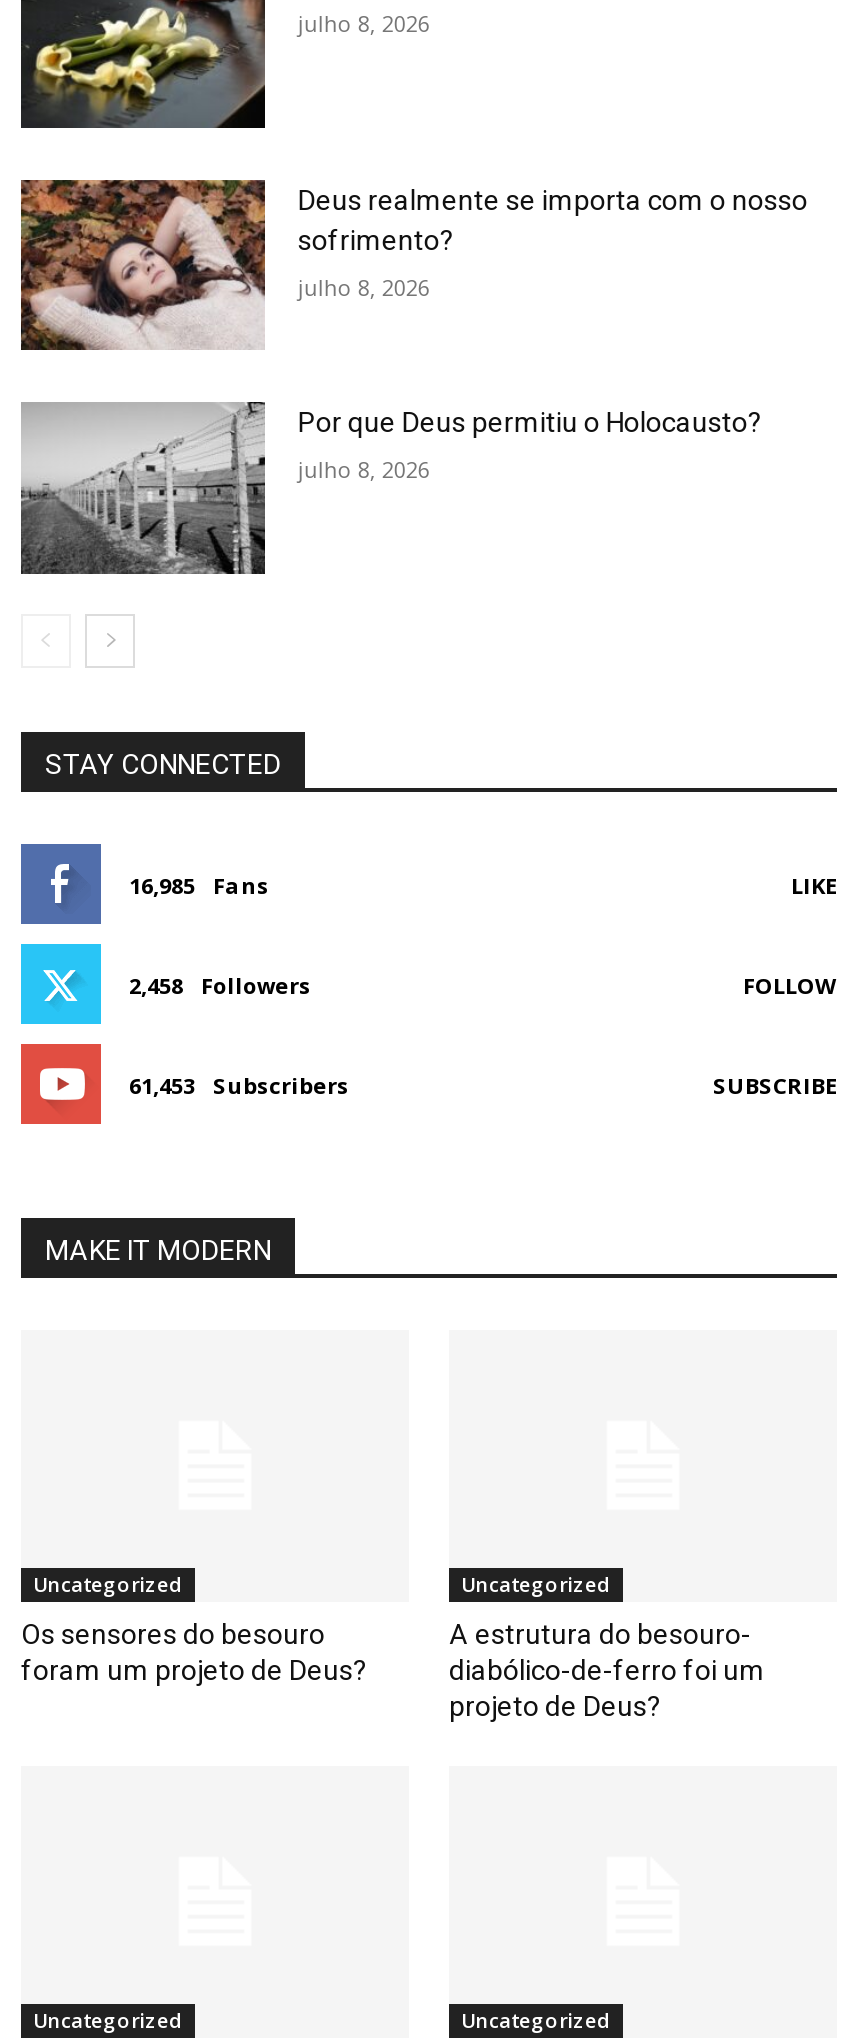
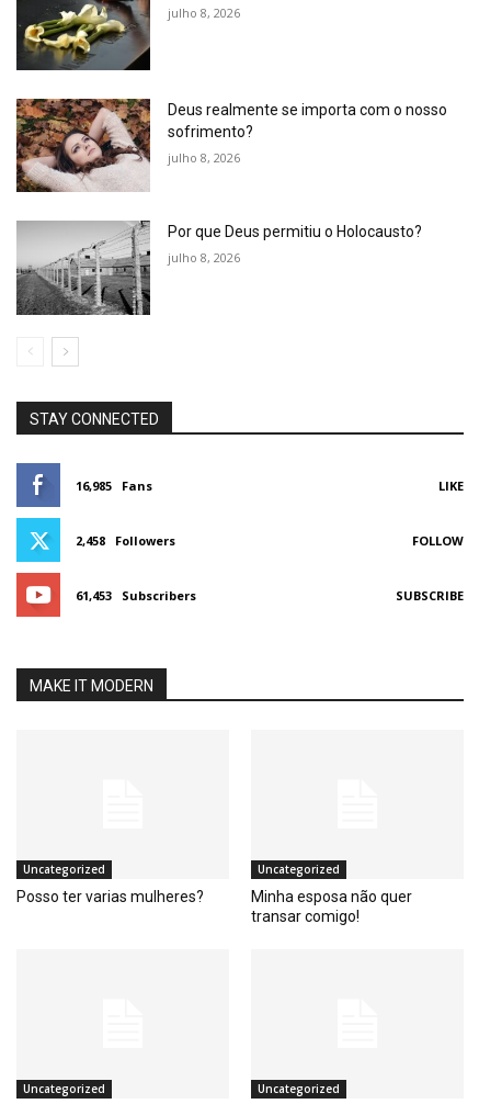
[21,1617,367,1685] Os sensores do besouro | foram um projeto de Deus? -> [16,887,204,905] Posso ter varias mulheres?
[449,1617,765,1721] A estrutura do besouro- | diabólico-de-ferro foi um | projeto de Deus? -> [251,887,412,925] Minha esposa não quer | transar comigo!

